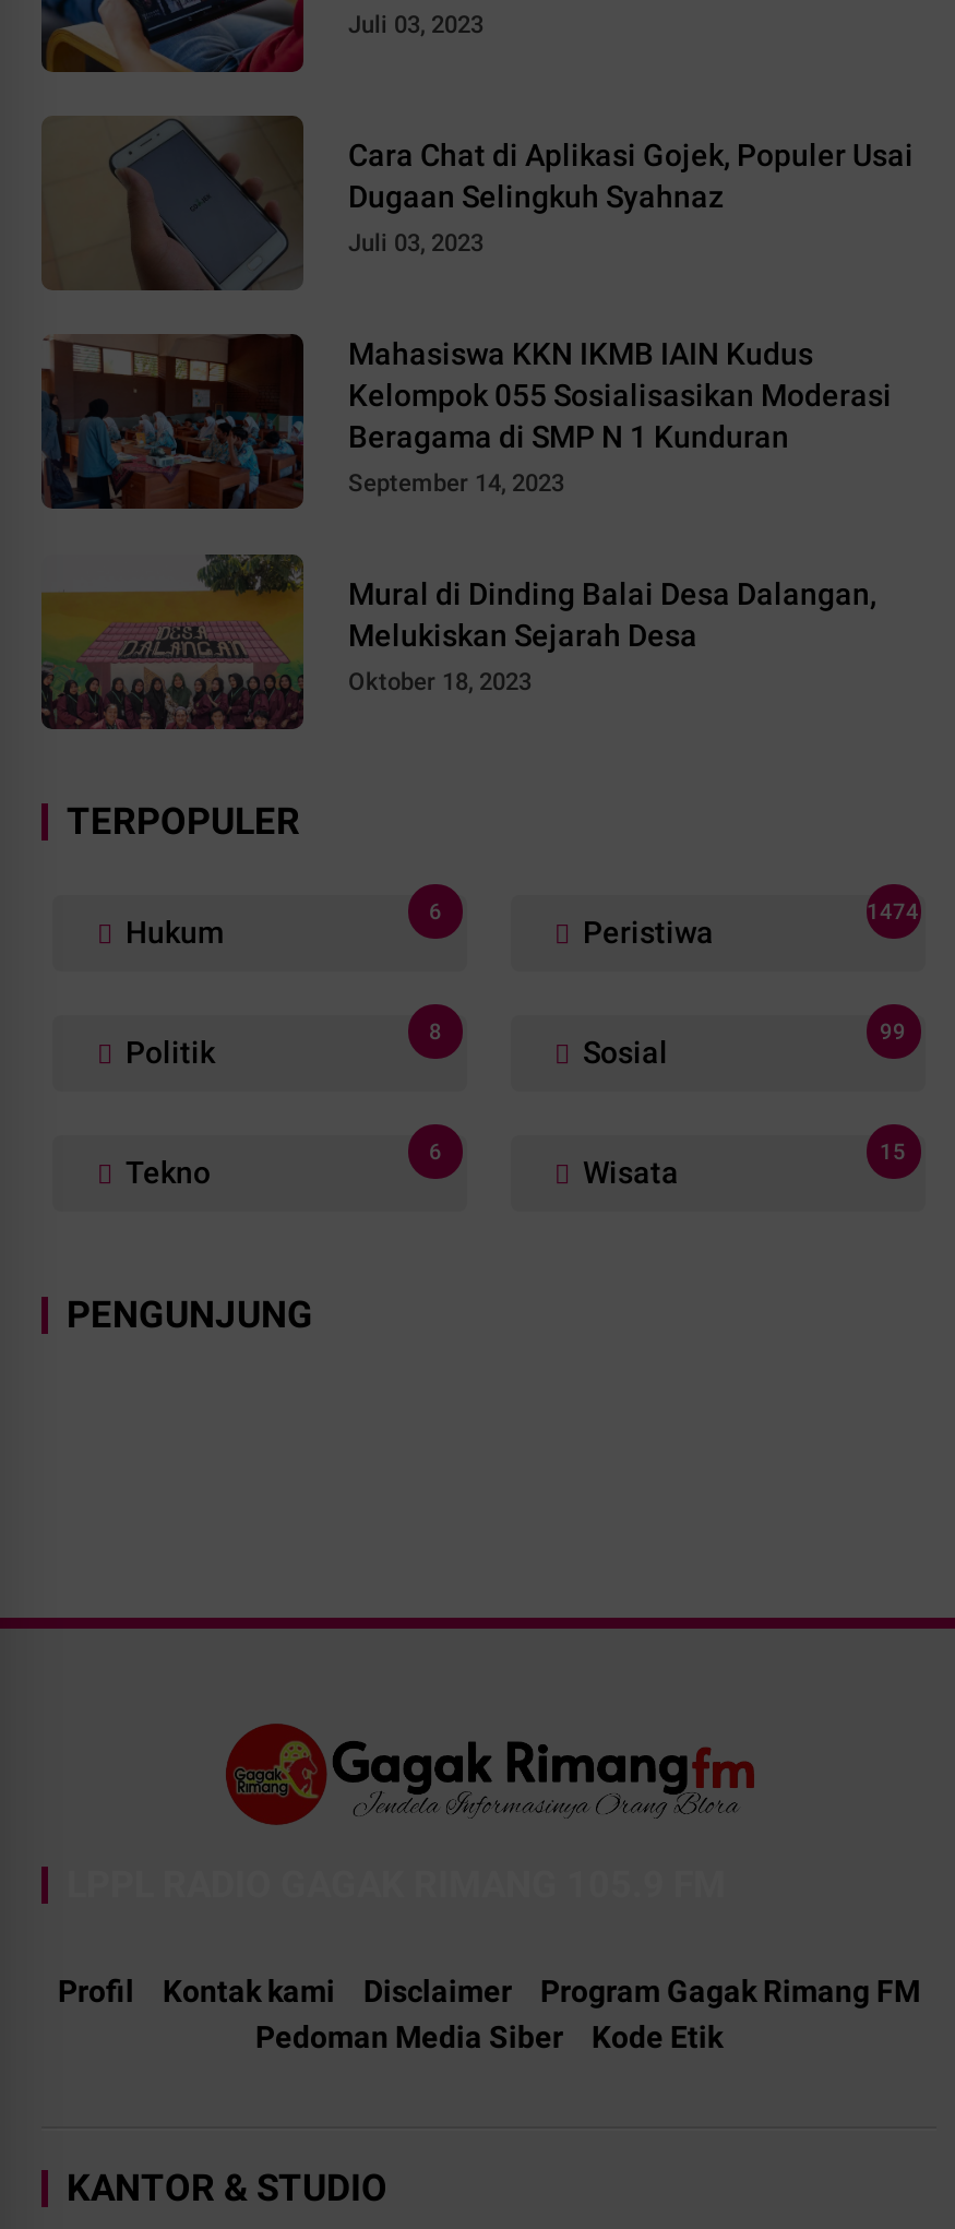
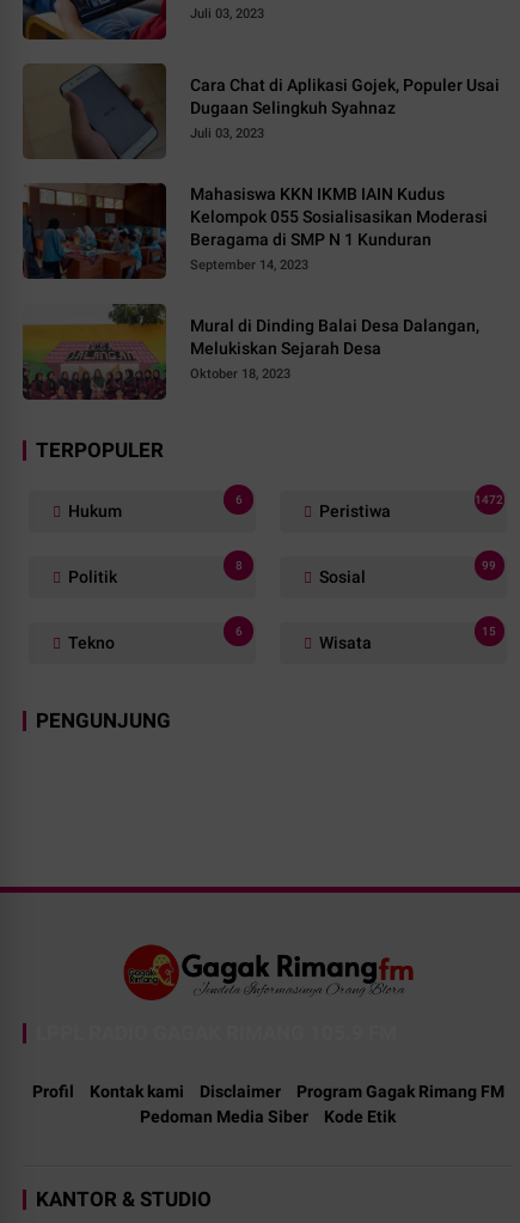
[867,899,919,923] 1474 -> [475,493,503,506] 1472

